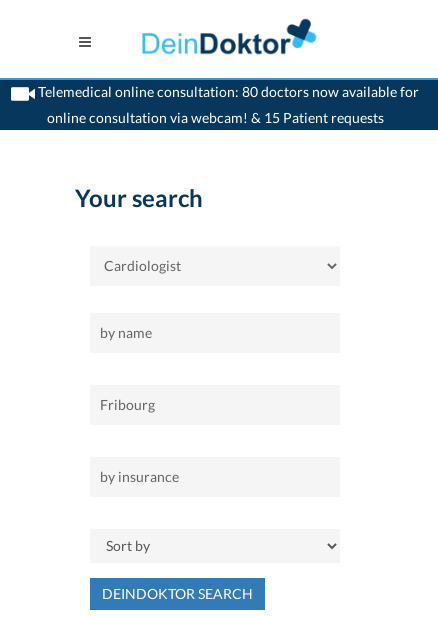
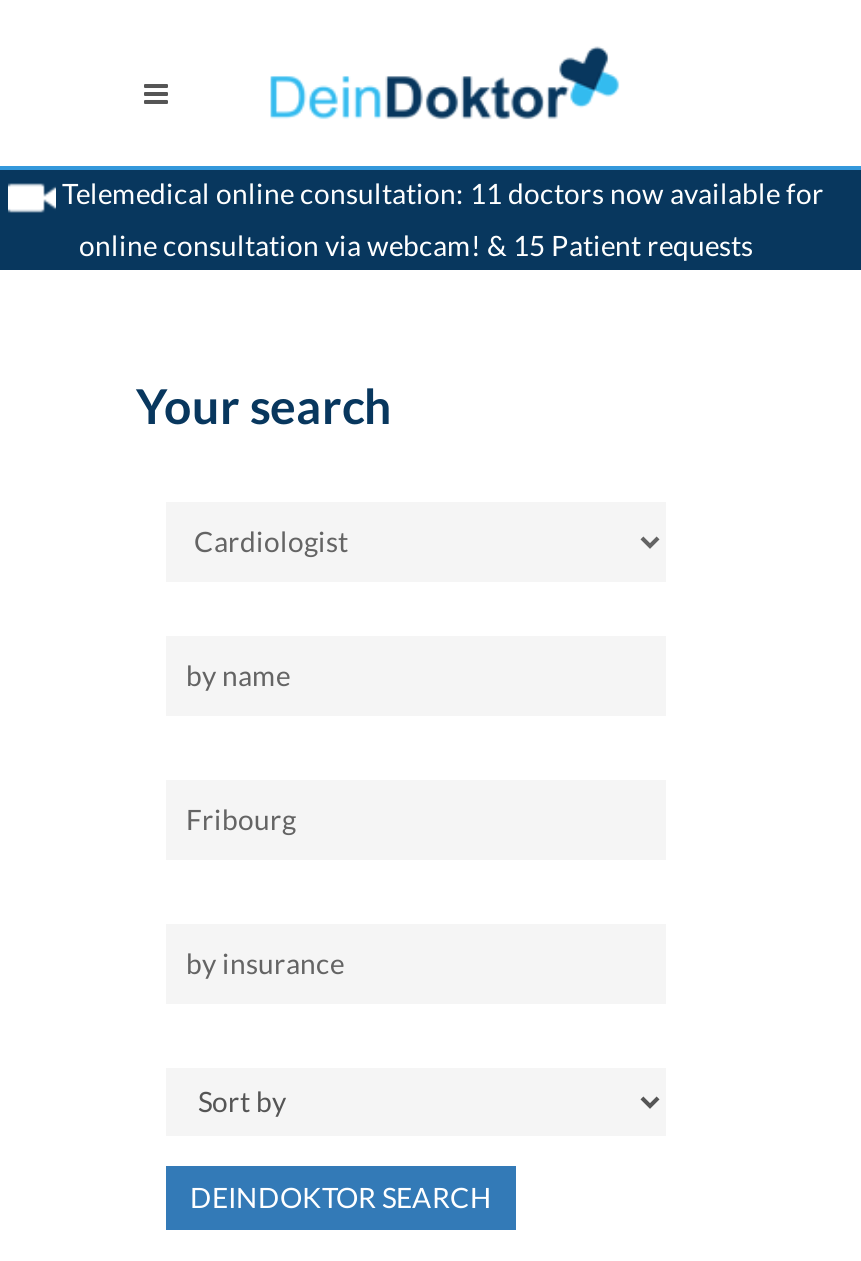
[35,83,419,100] Telemedical online consultation: 80 doctors now available for -> [56,176,824,210] Telemedical online consultation: 11 doctors now available for

